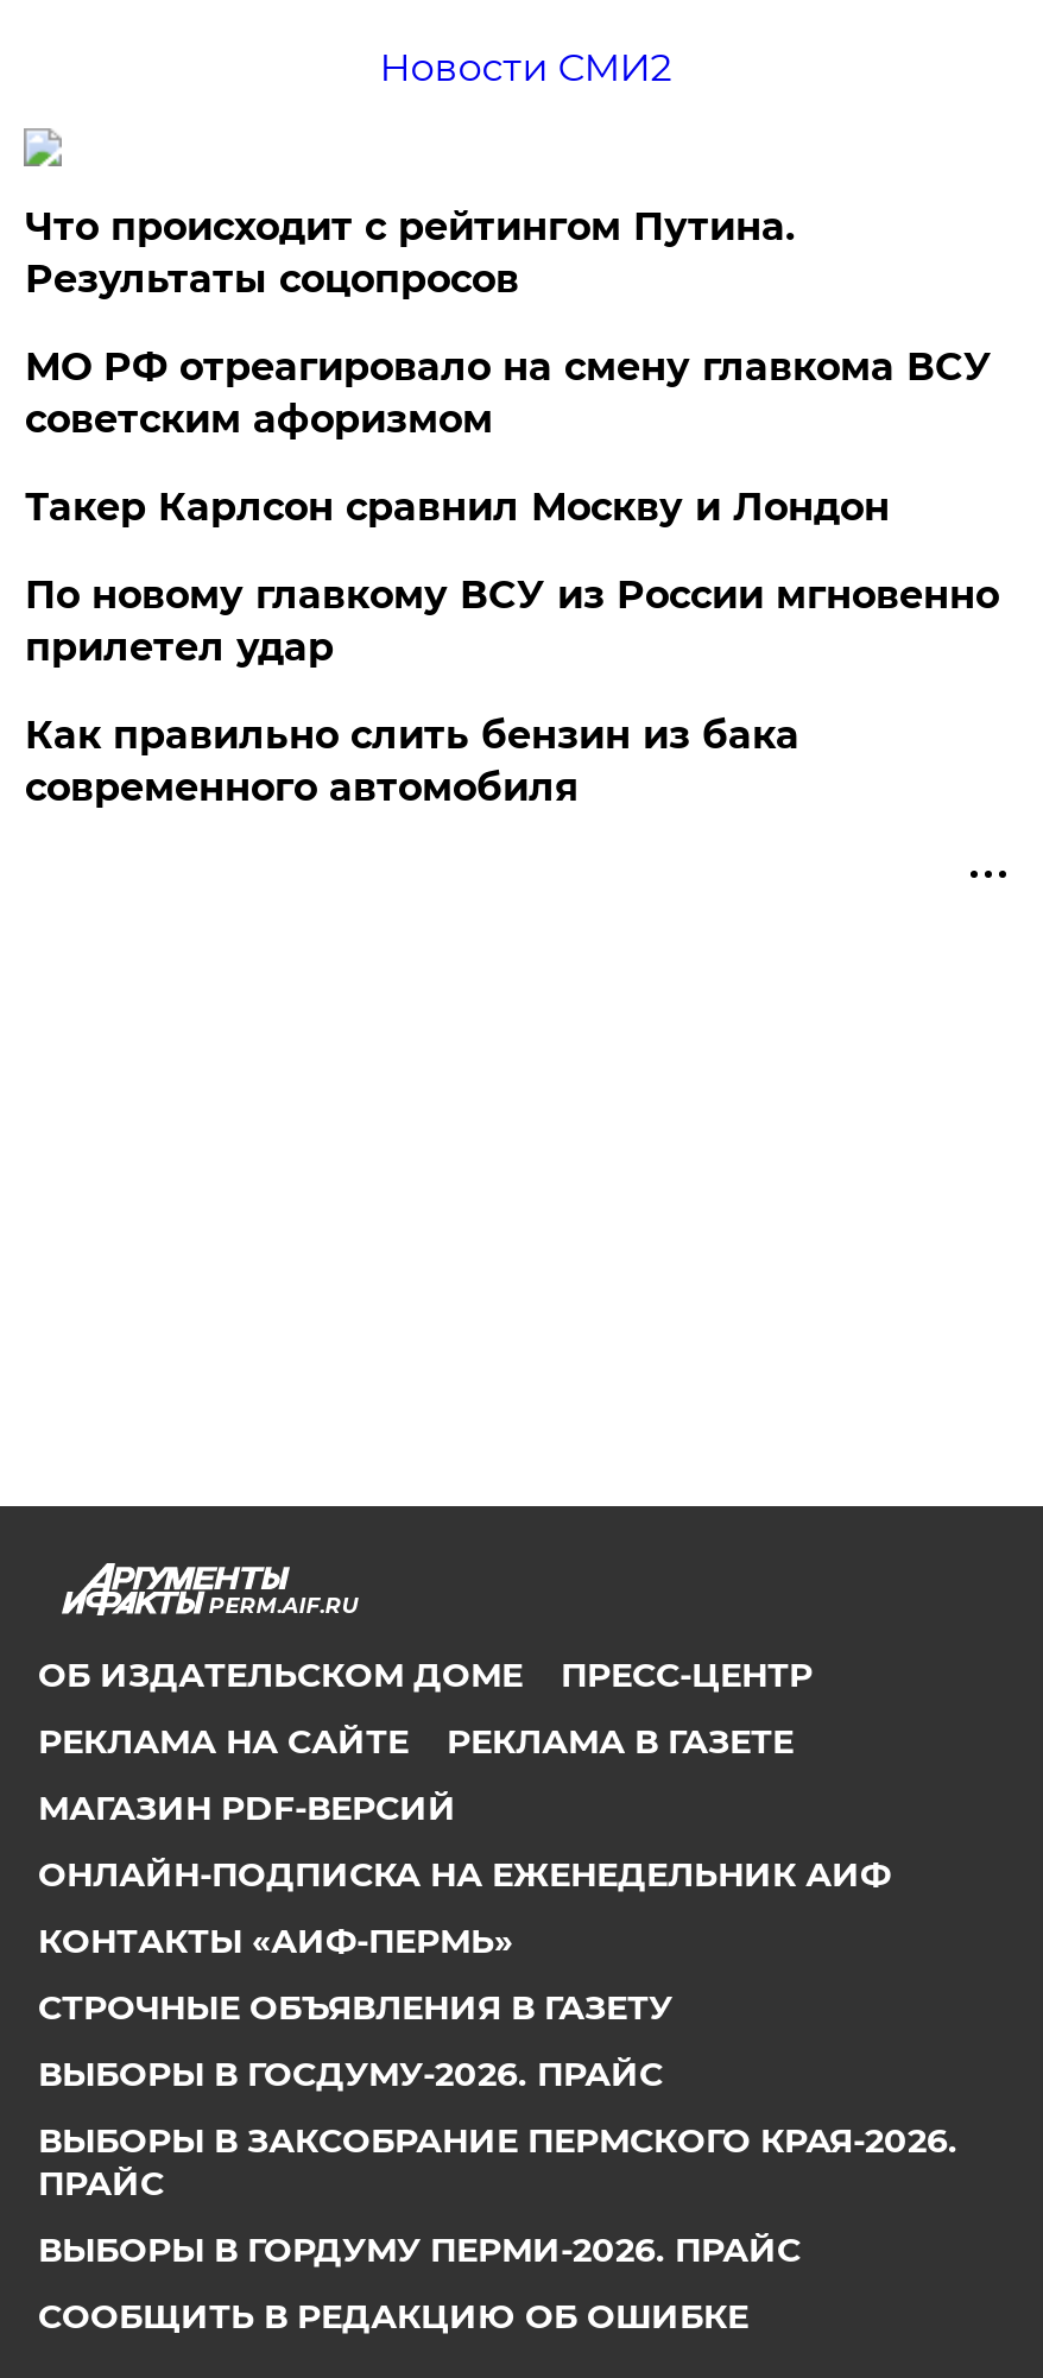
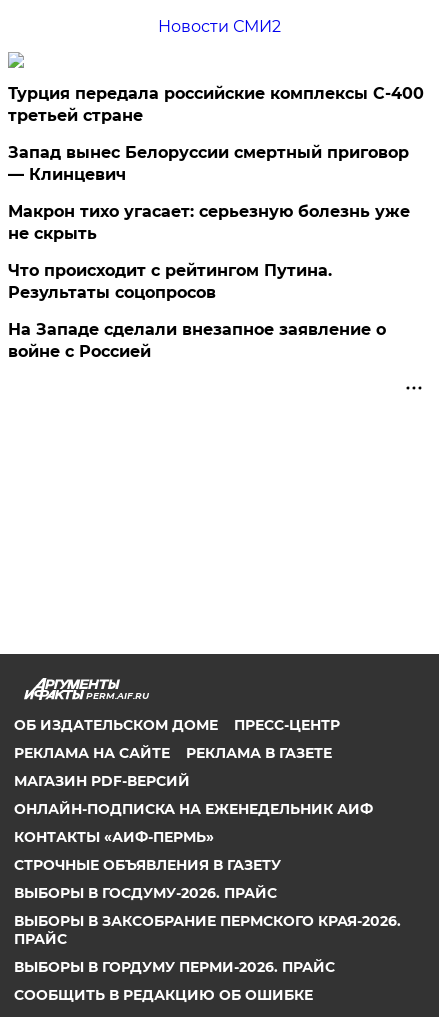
none -> [8,84,424,243] Турция передала российские комплексы С-400 | третьей стране | Запад вынес Белоруссии смертный приговор | — Клинцевич | Макрон тихо угасает: серьезную болезнь уже | не скрыть
moved [25,203,794,301] -> [8,261,332,302]: Что происходит с рейтингом Путина. | Результаты соцопросов
[25,343,999,809] МО РФ отреагировало на смену главкома ВСУ | советским афоризмом | Такер Карлсон сравнил Москву и Лондон | По новому главкому ВСУ из России мгновенно | прилетел удар | Как правильно слить бензин из бака | современного автомобиля -> [8,320,386,361] На Западе сделали внезапное заявление о | войне с Россией

